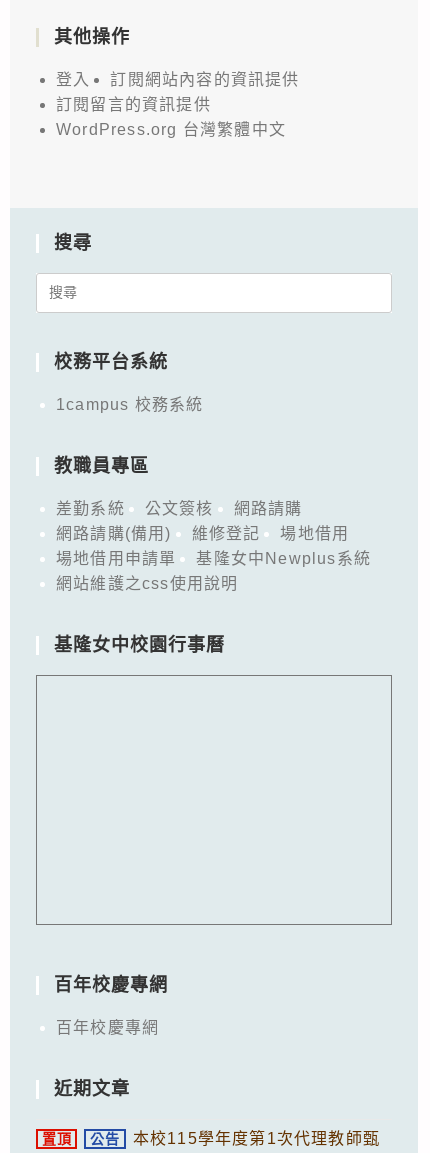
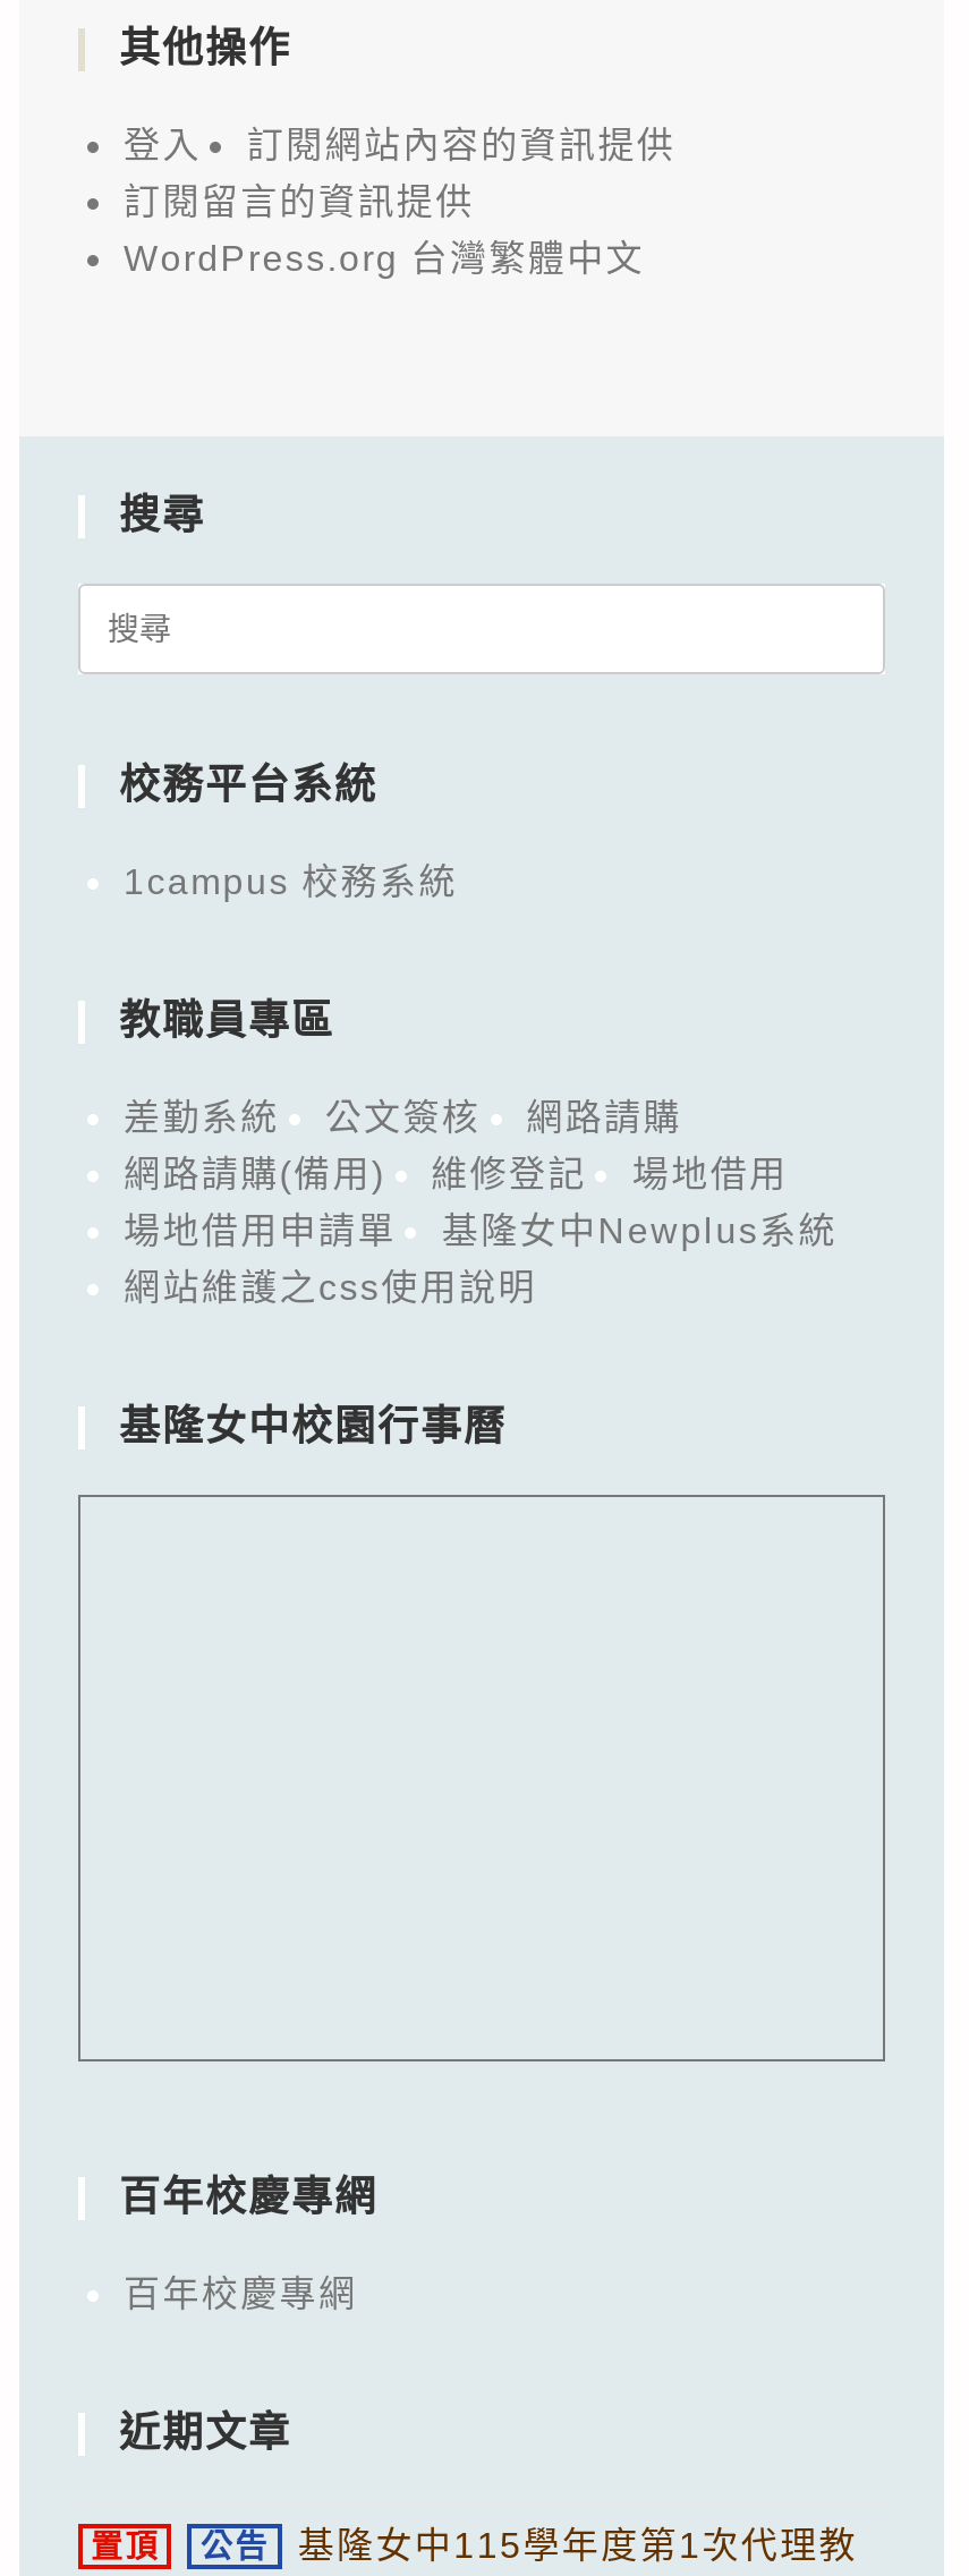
[133,1130,380,1147] 本校115學年度第1次代理教師甄 -> [298,2527,858,2565] 基隆女中115學年度第1次代理教

